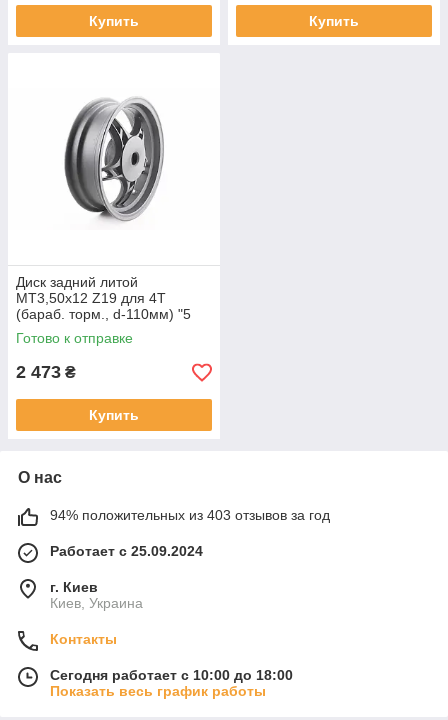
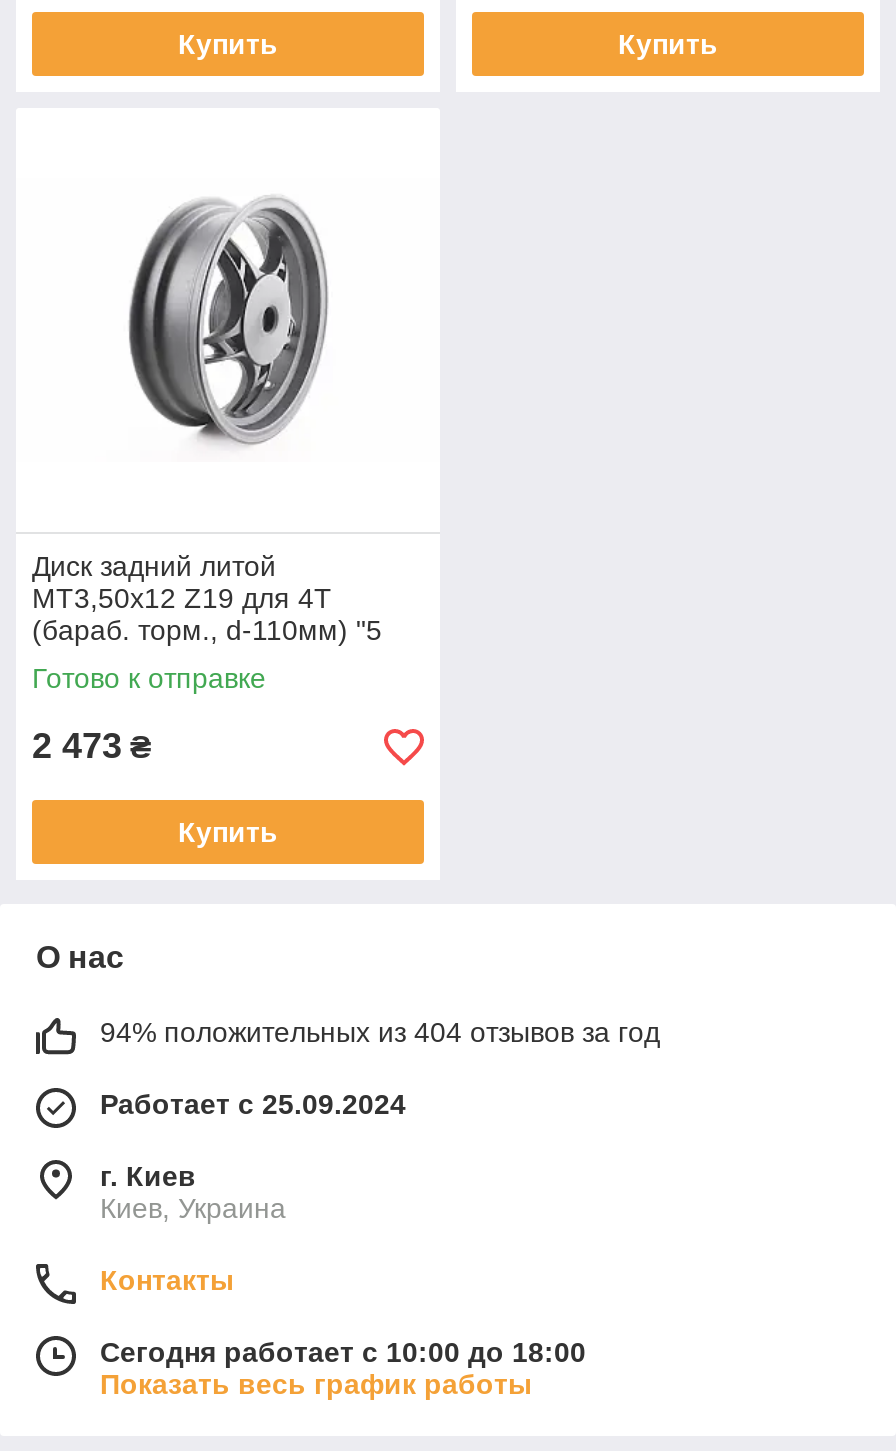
[50,507,330,523] 94% положительных из 403 отзывов за год -> [100,1016,660,1048] 94% положительных из 404 отзывов за год

